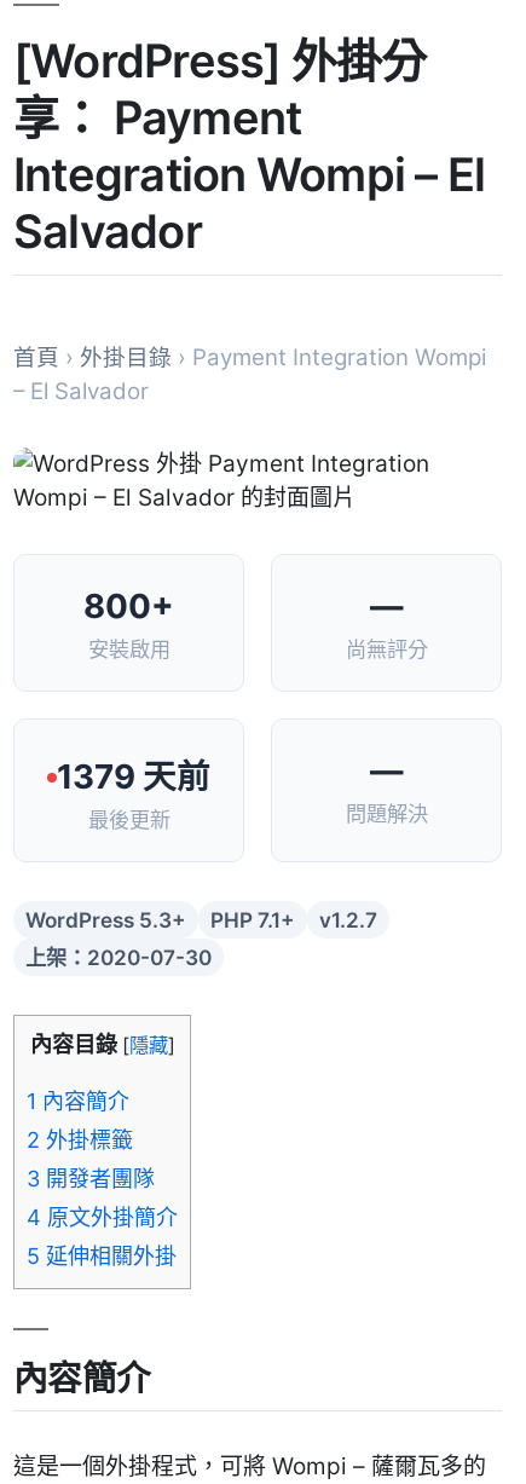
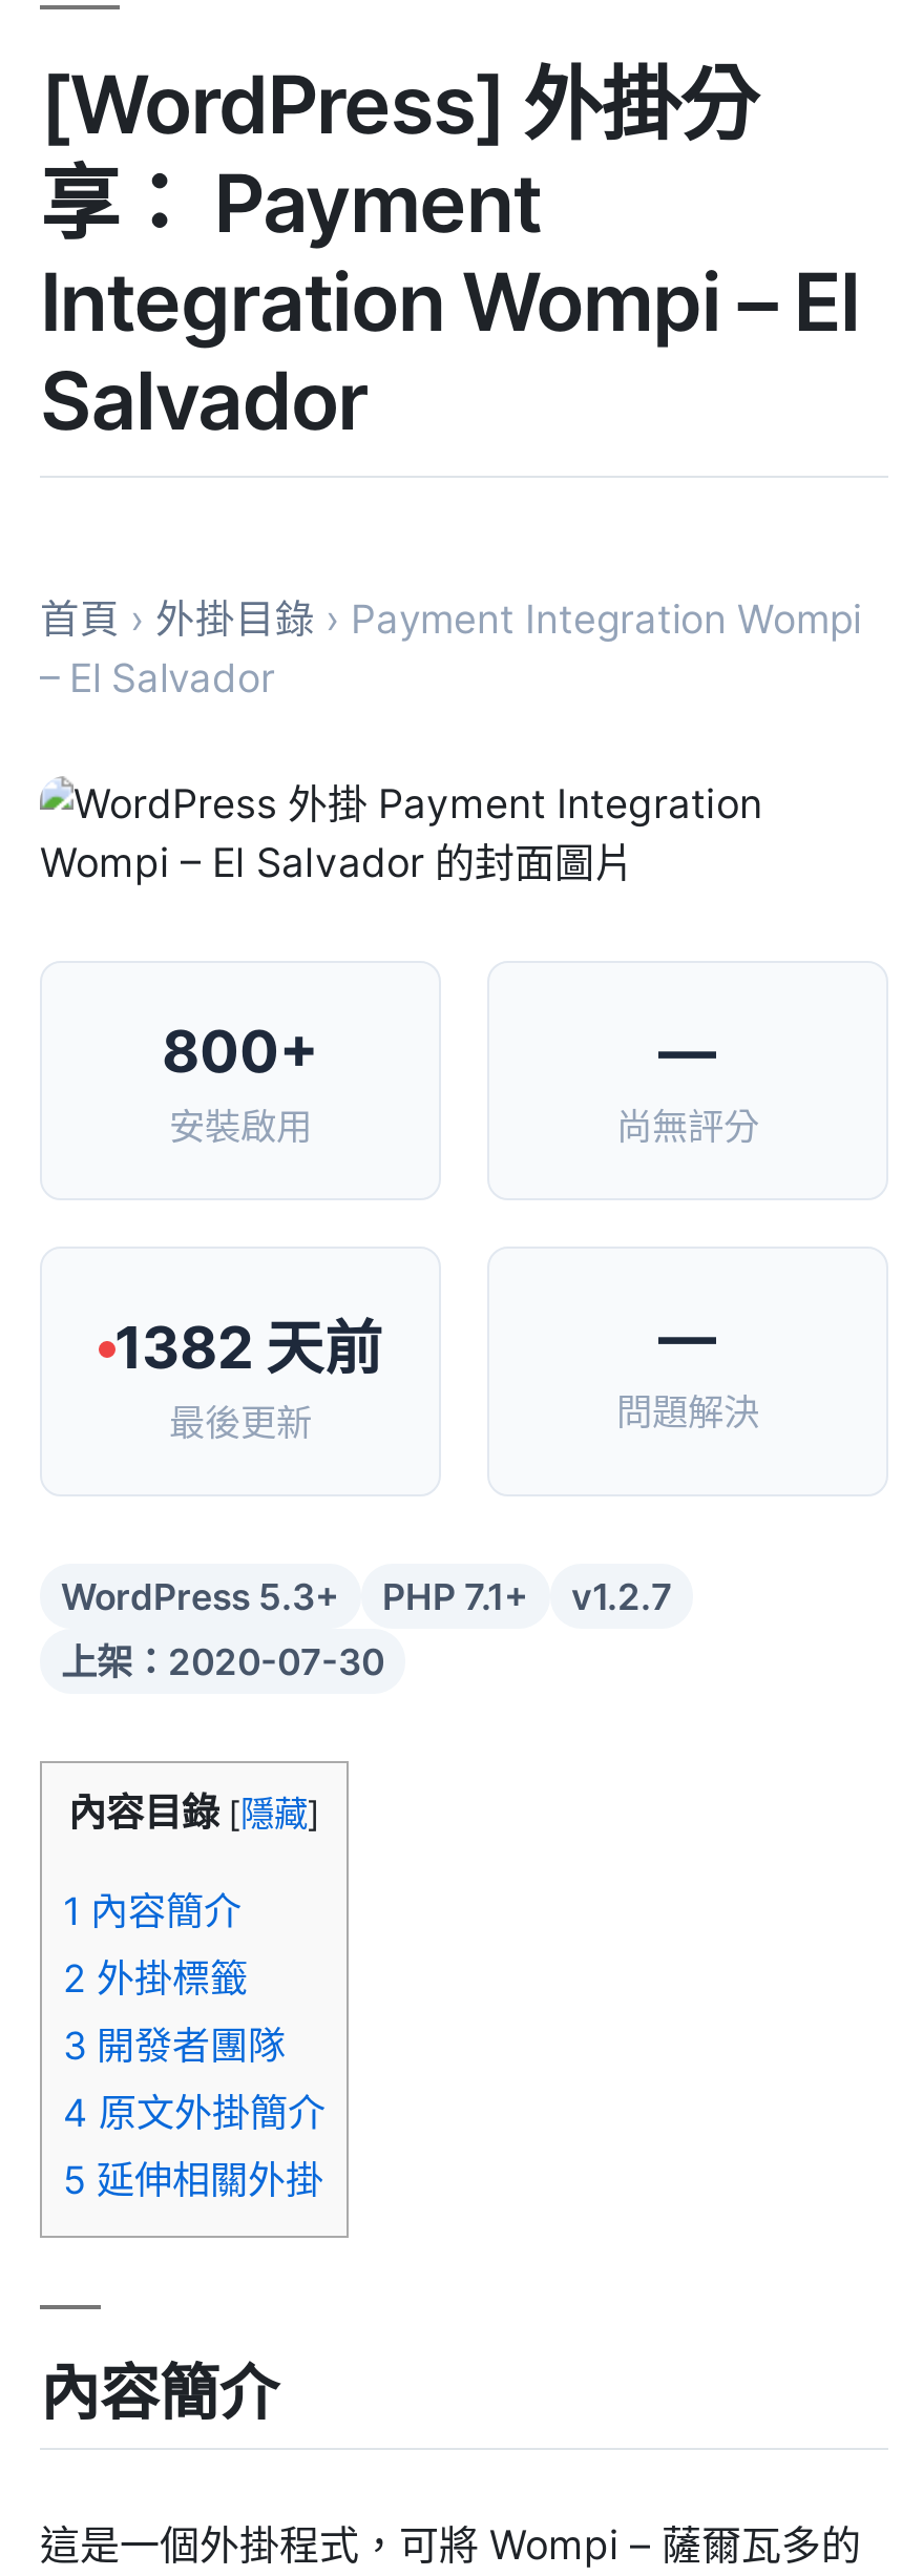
[57,756,210,797] 1379 天前 -> [114,1312,383,1383] 1382 天前

